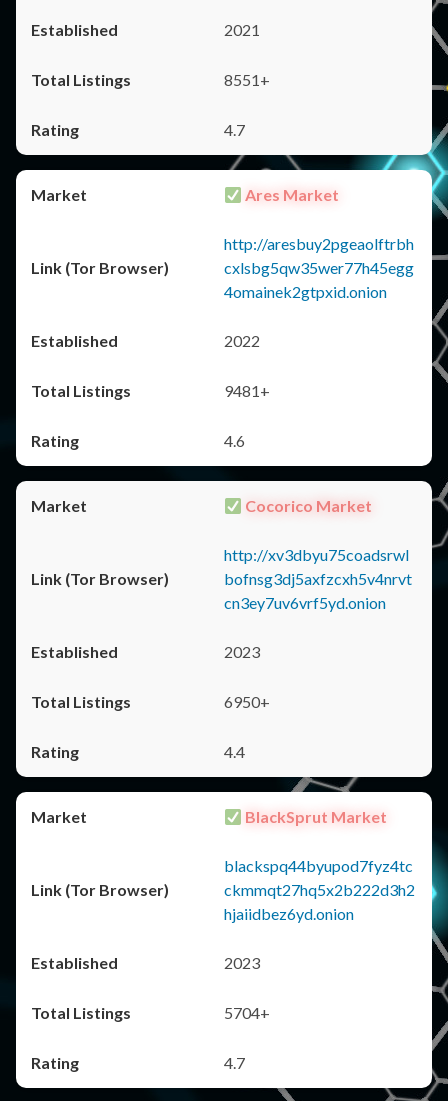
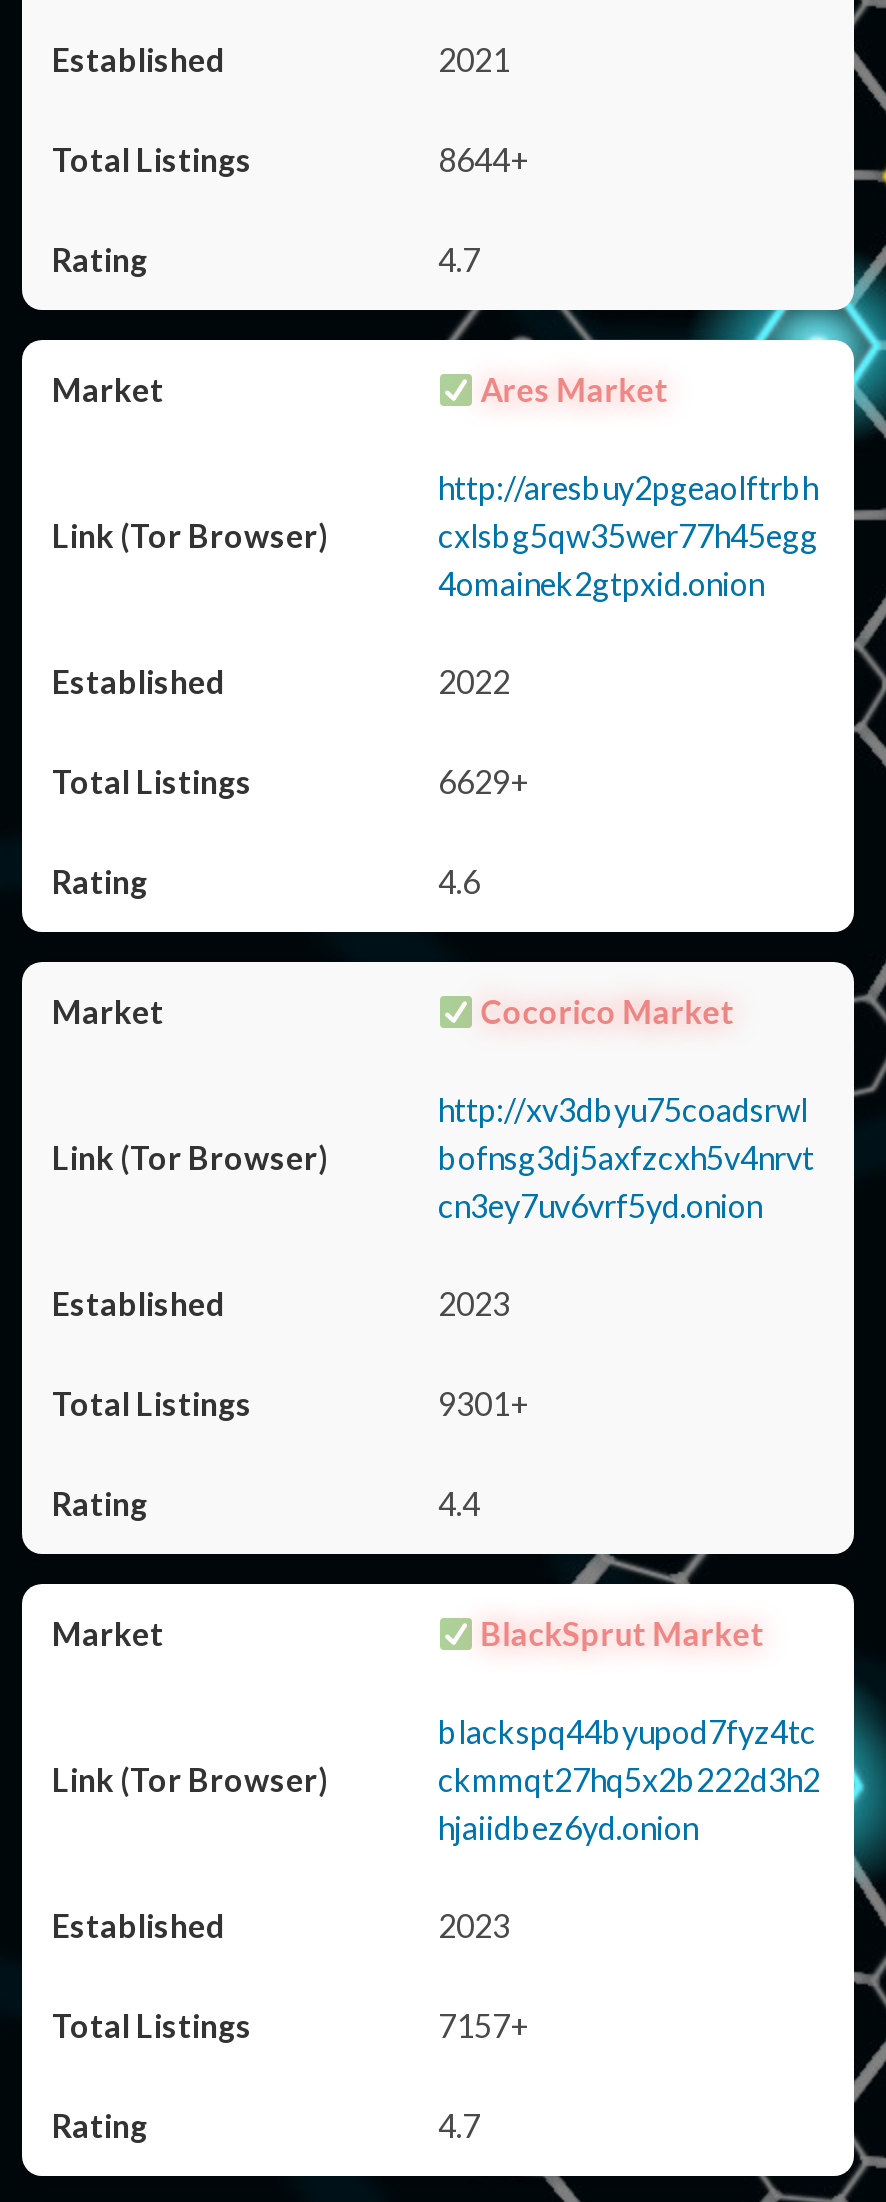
[224,70,270,89] 8551+ -> [438,140,530,178] 8644+
[224,381,270,400] 9481+ -> [438,762,530,800] 6629+
[224,692,270,711] 6950+ -> [438,1384,530,1422] 9301+
[224,1003,270,1022] 5704+ -> [438,2006,530,2044] 7157+

